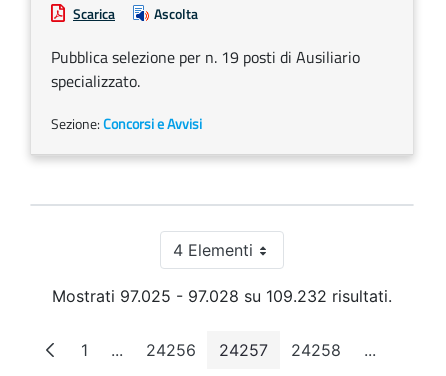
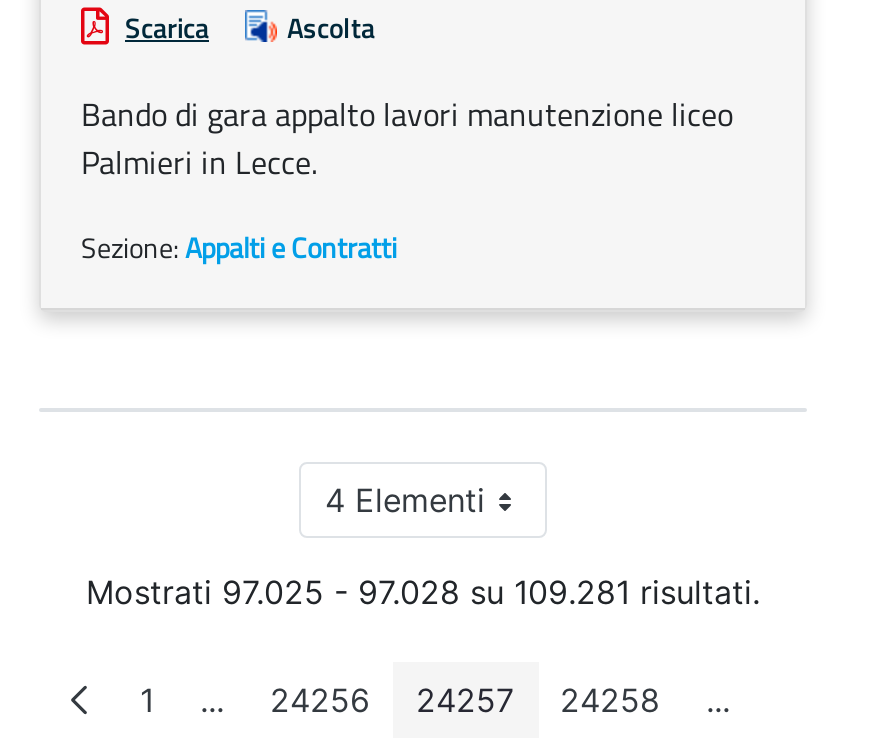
[51,45,360,93] Pubblica selezione per n. 19 posti di Ausiliario | specializzato. -> [81,90,733,186] Bando di gara appalto lavori manutenzione liceo | Palmieri in Lecce.
[51,113,202,134] Sezione: Concorsi e Avvisi -> [81,226,397,268] Sezione: Appalti e Contratti
[52,286,392,306] Mostrati 97.025 - 97.028 su 109.232 risultati. -> [86,572,760,612] Mostrati 97.025 - 97.028 su 109.281 risultati.

